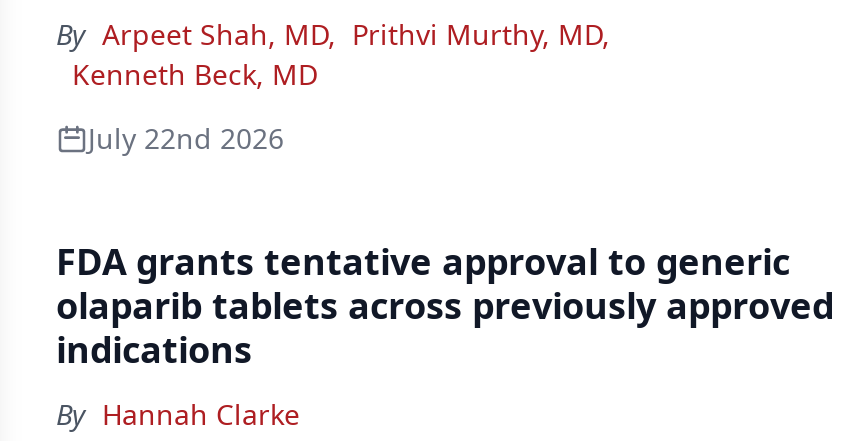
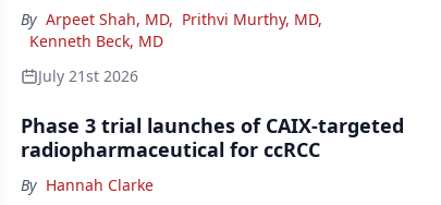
[88,119,284,157] July 22nd 2026 -> [38,65,138,86] July 21st 2026
[56,237,834,373] FDA grants tentative approval to generic | olaparib tablets across previously approved | indications -> [21,112,404,162] Phase 3 trial launches of CAIX-targeted | radiopharmaceutical for ccRCC

